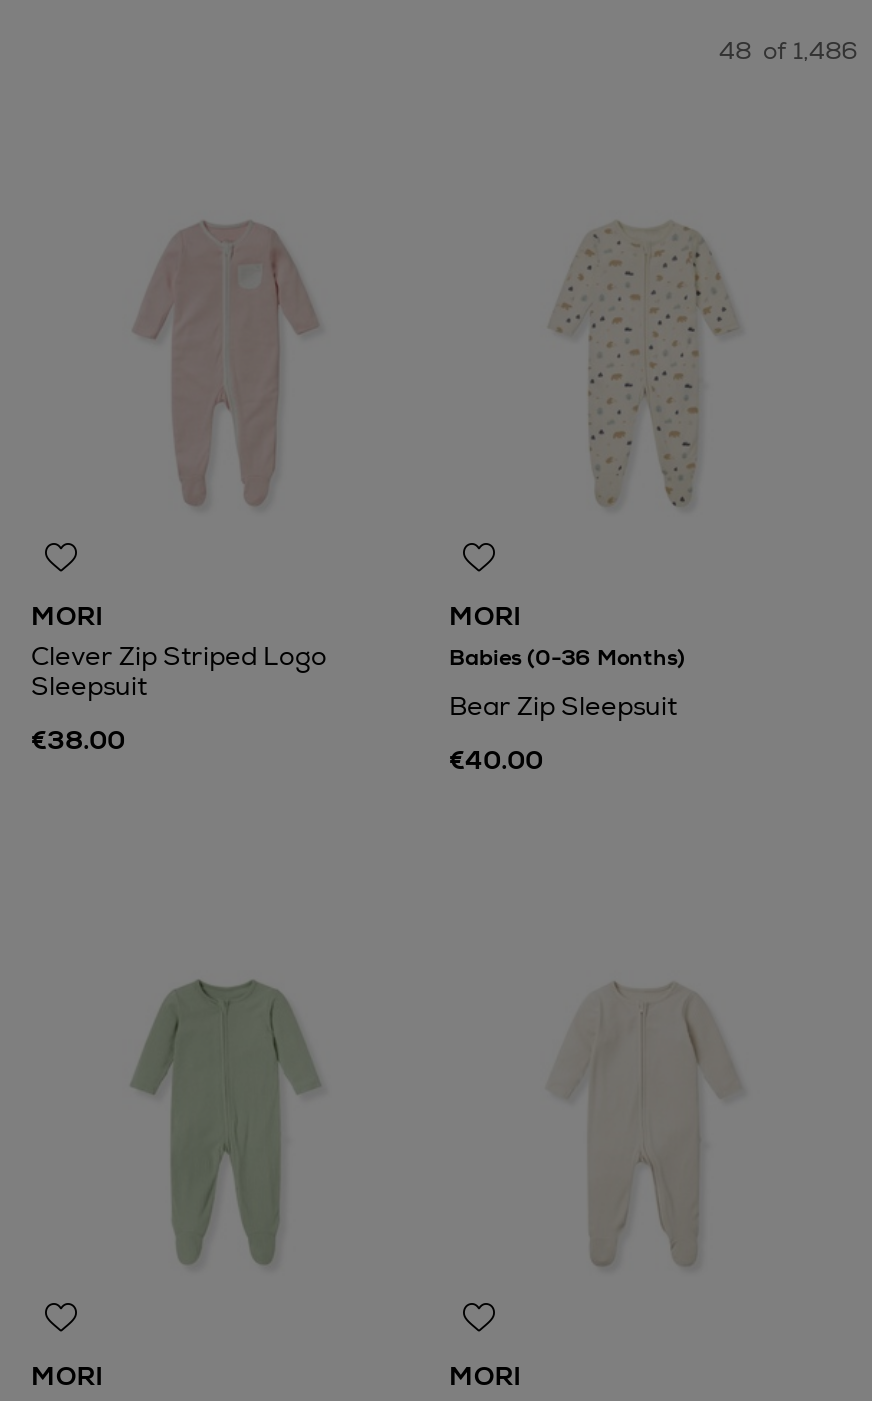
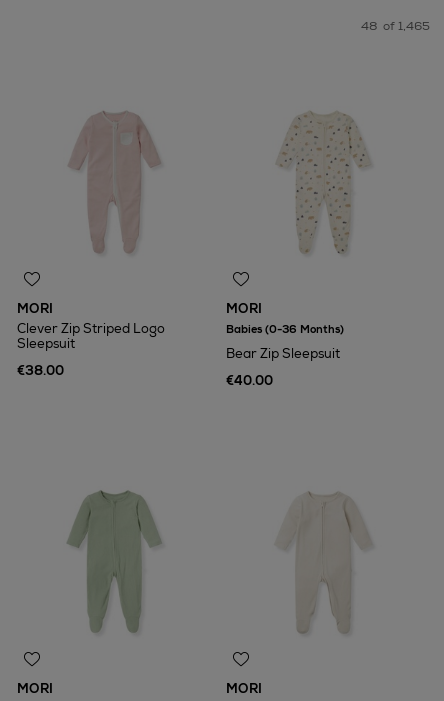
[719,35,857,67] 48 of 1,486 -> [361,18,430,34] 48 of 1,465

